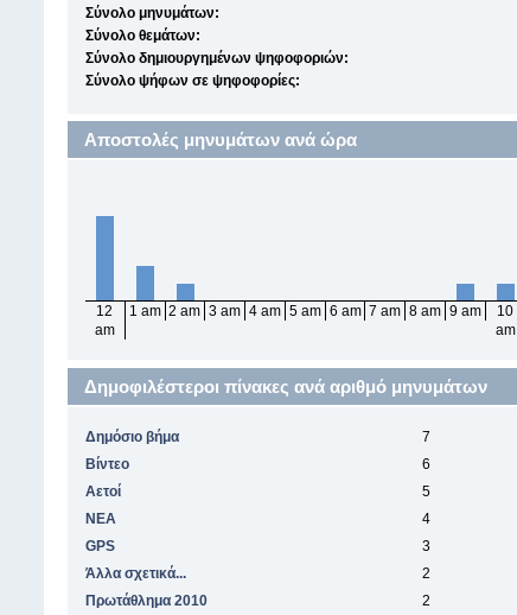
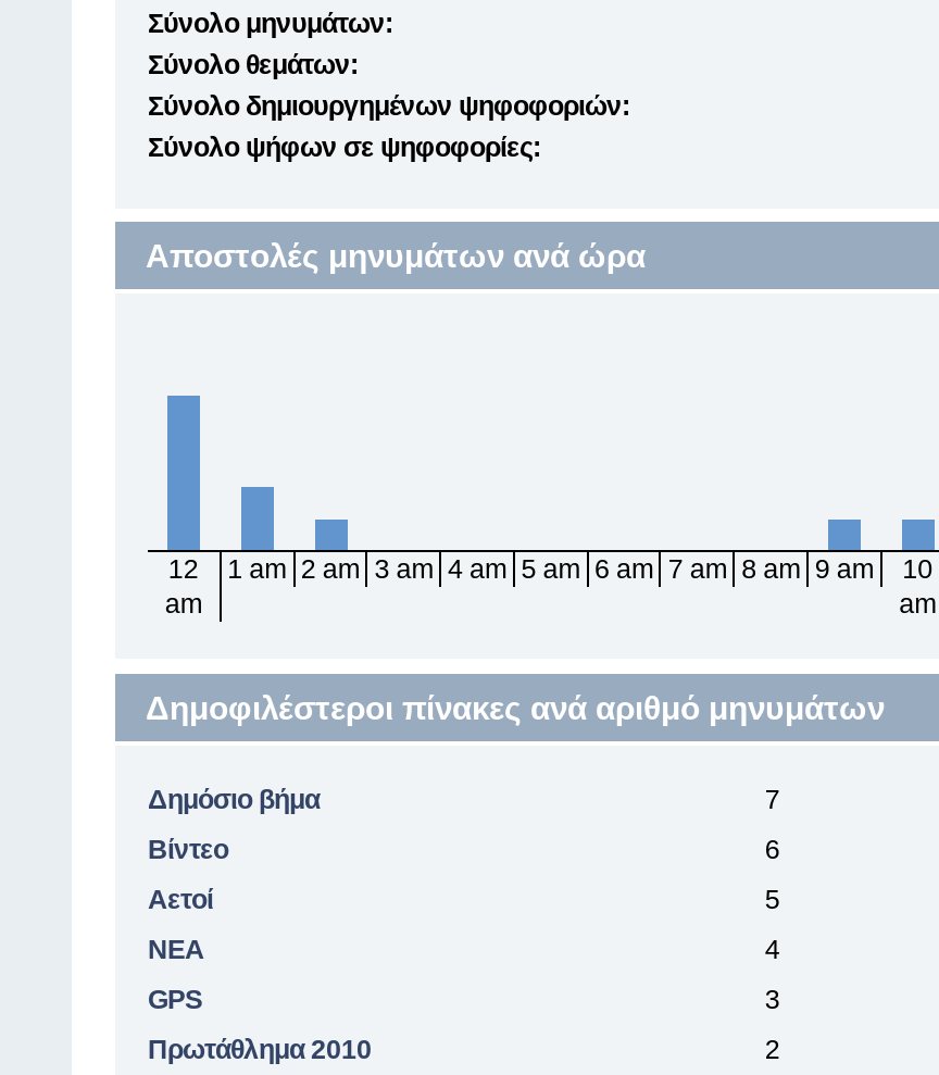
[85,565,430,582] Άλλα σχετικά... | 2 -> none

